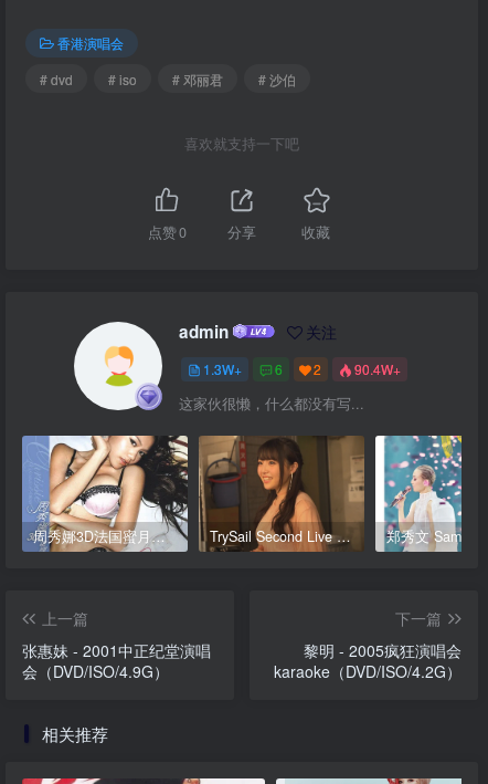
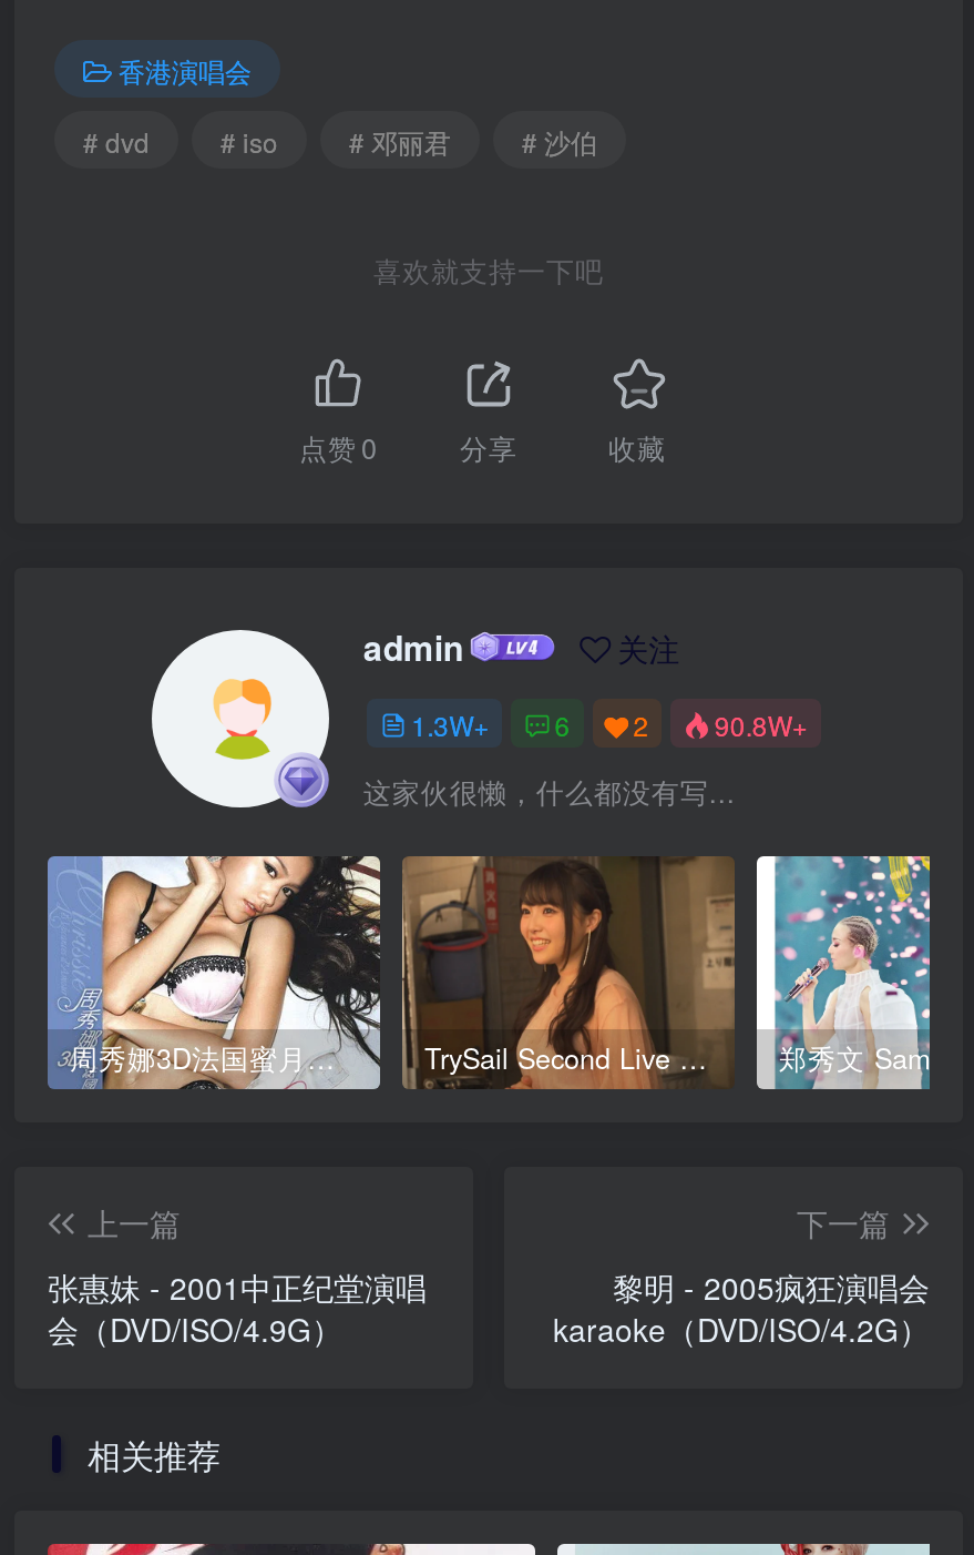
[203,360,401,379] 1.3W+ 6 2 90.4W+ -> [411,704,808,742] 1.3W+ 6 2 90.8W+

